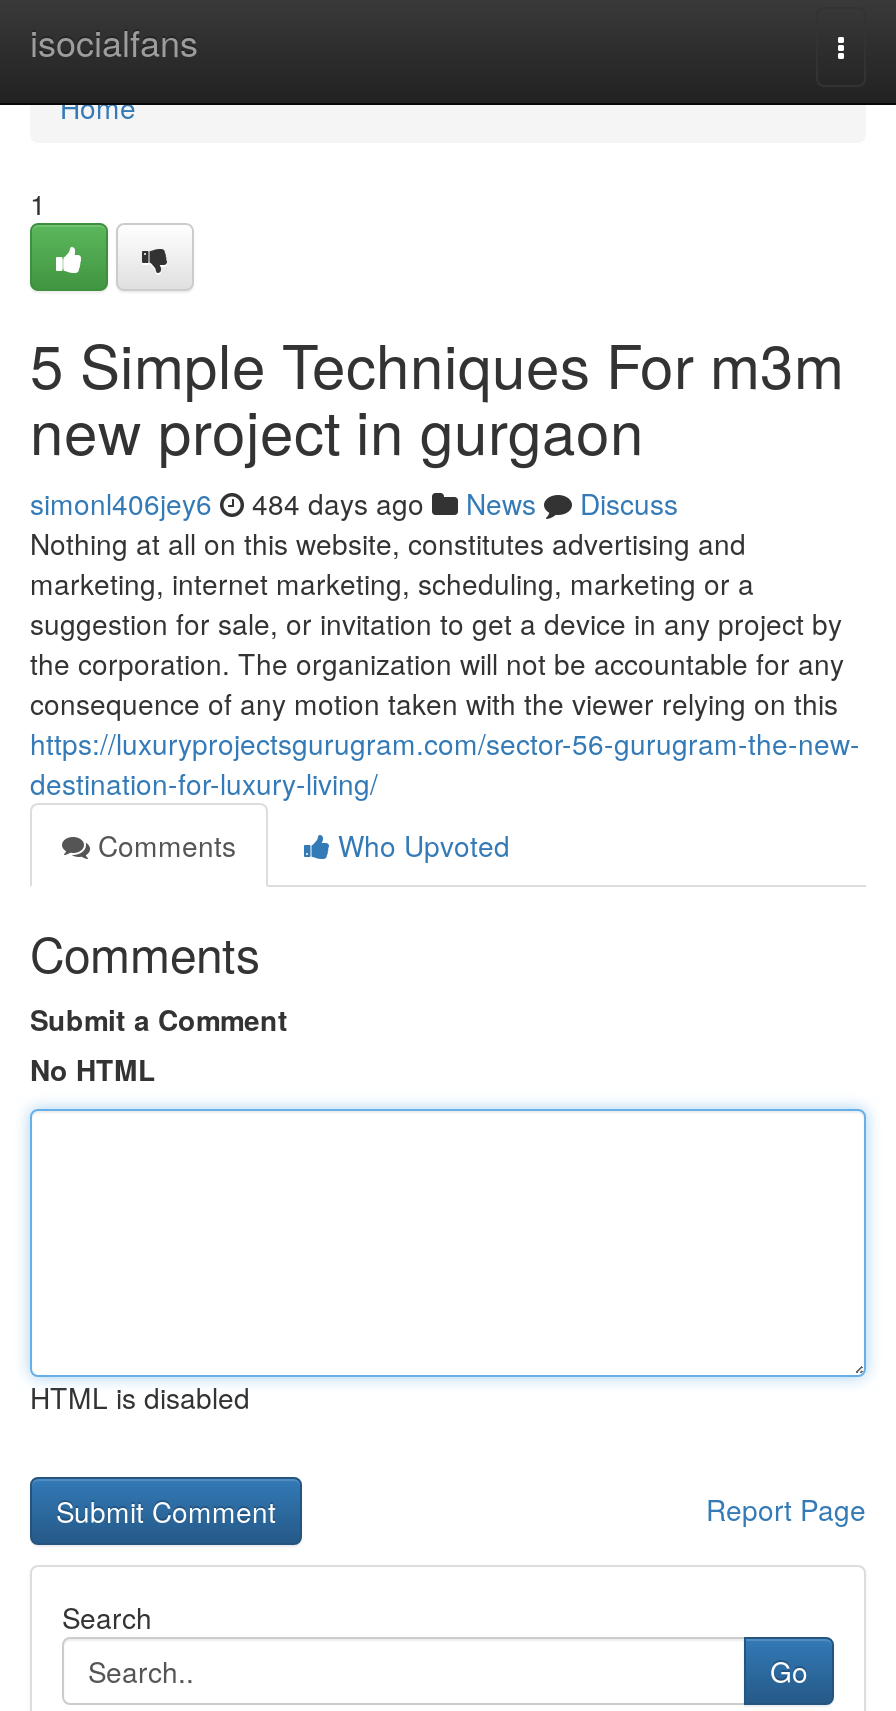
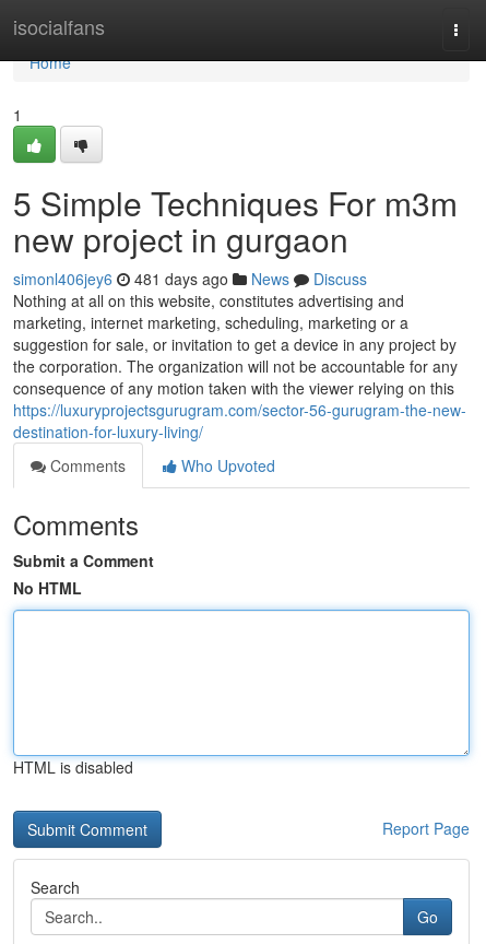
[30,483,678,523] simonl406jey6 484 days ago News Discuss -> [13,268,367,290] simonl406jey6 481 days ago News Discuss

